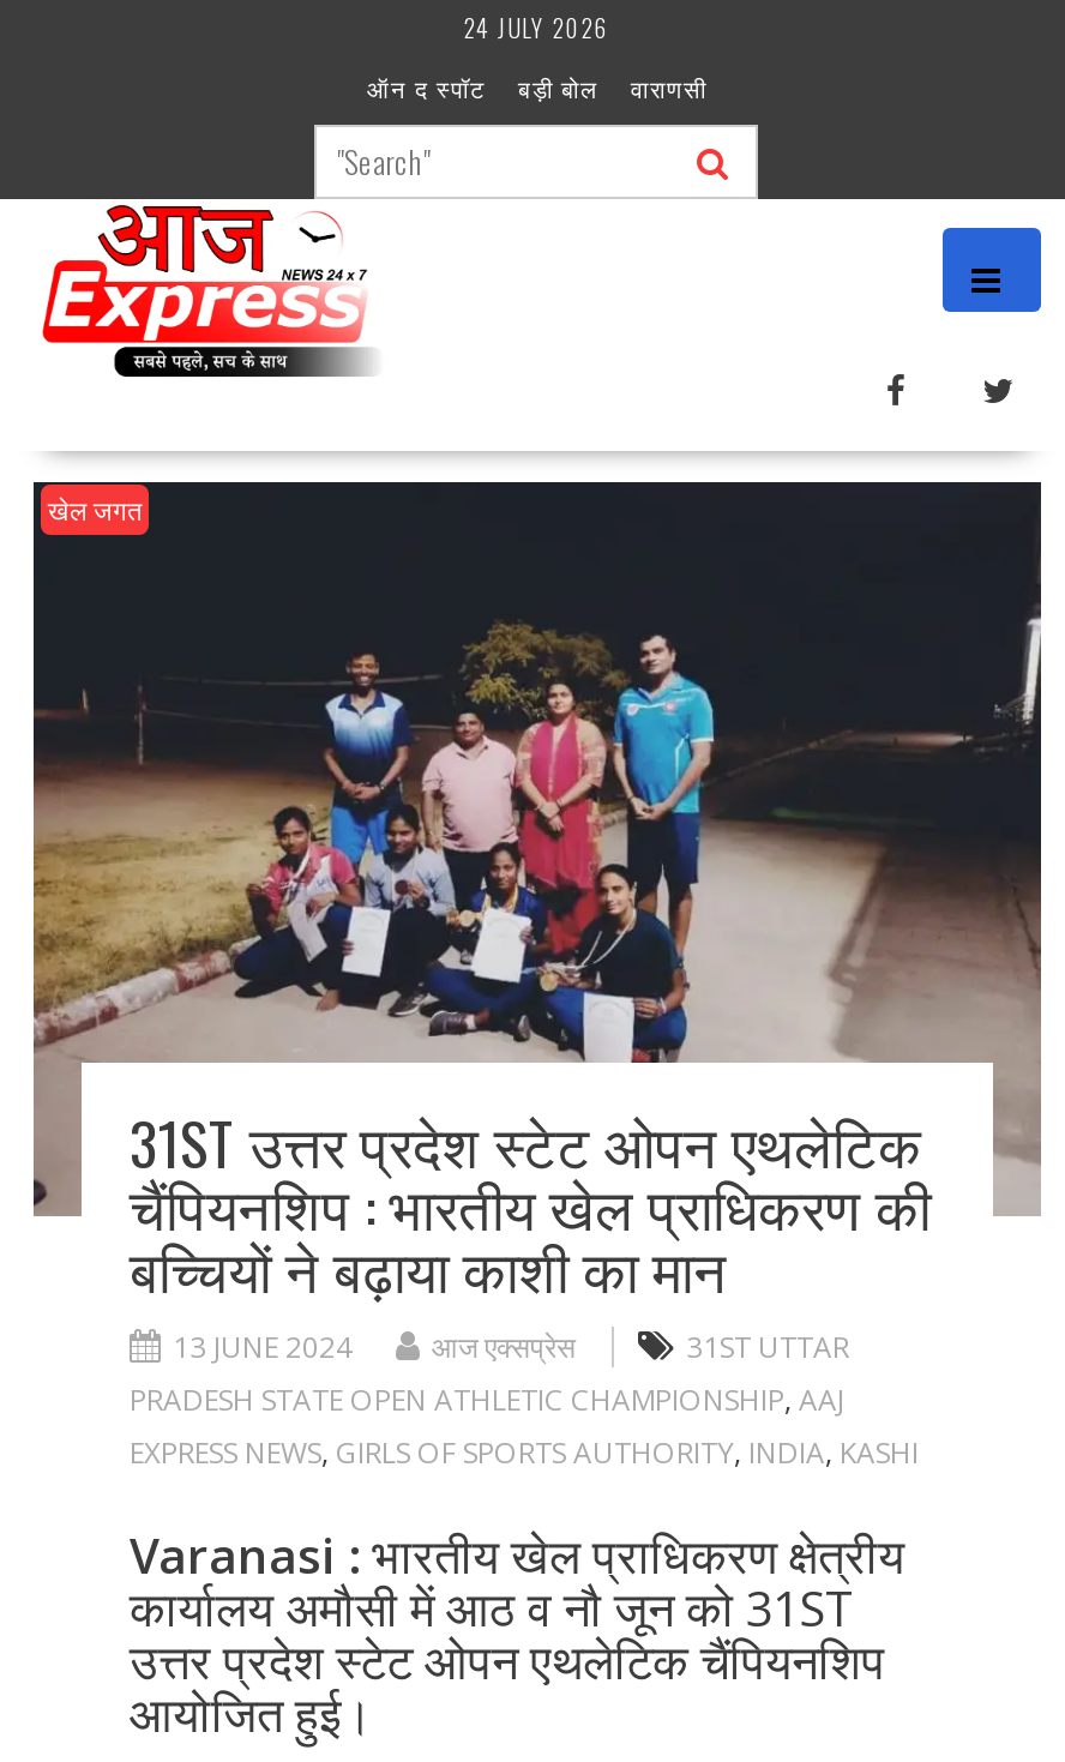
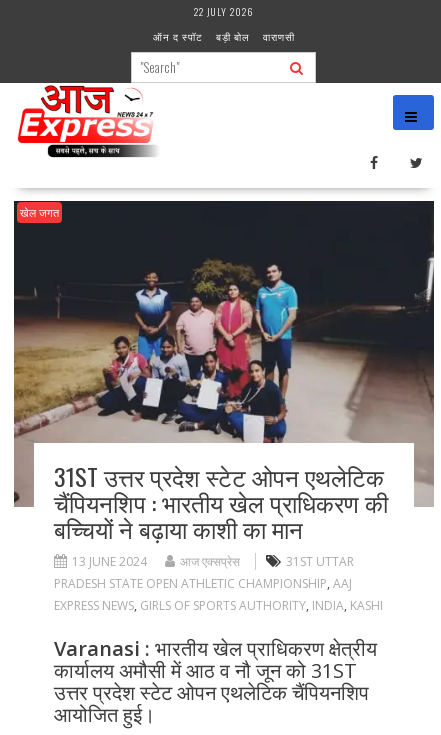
[464,10,610,46] 24 JULY 2026 -> [194,4,254,19] 22 JULY 2026

